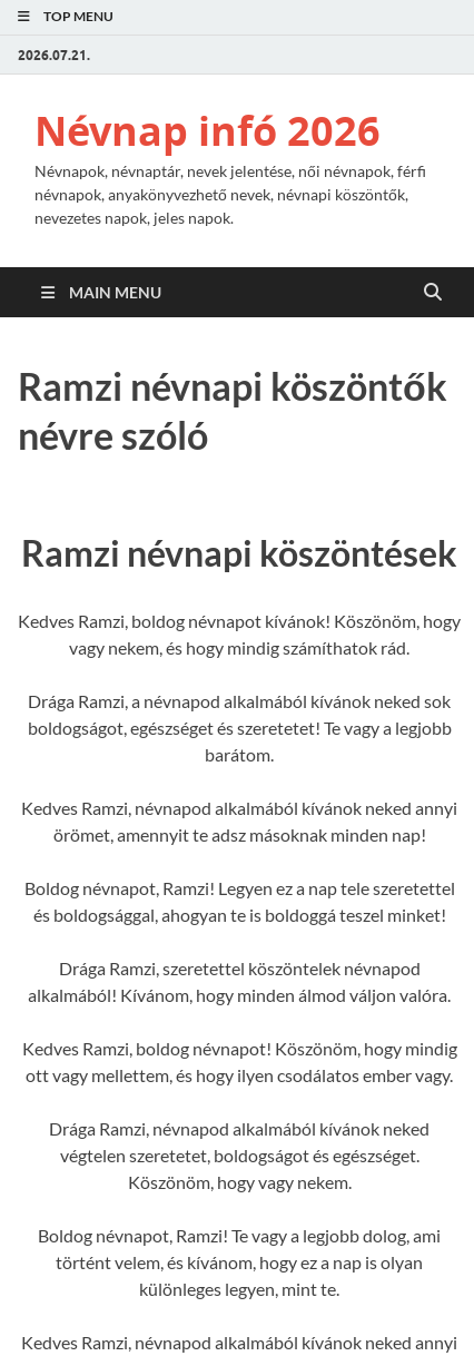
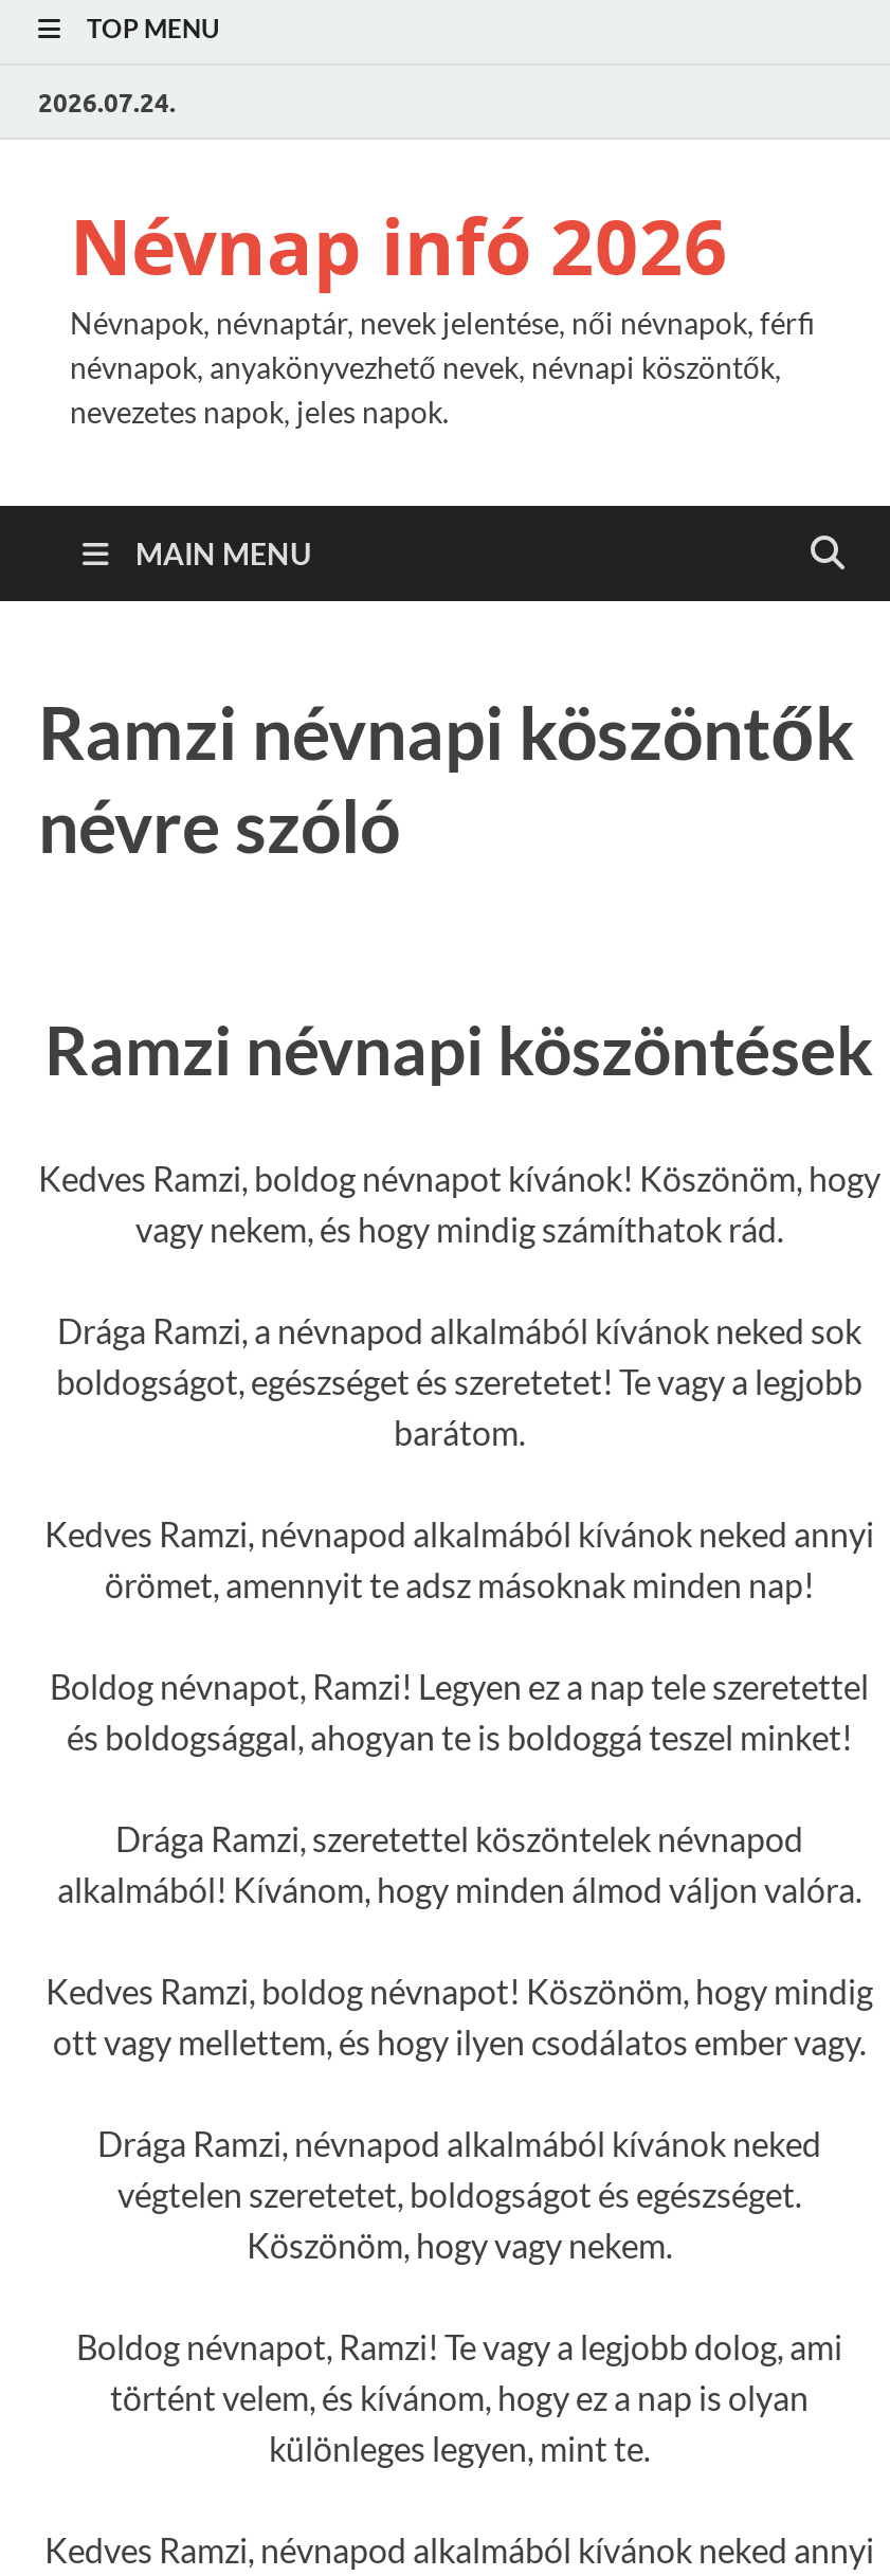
[18,46,90,63] 2026.07.21. -> [38,86,176,117] 2026.07.24.

